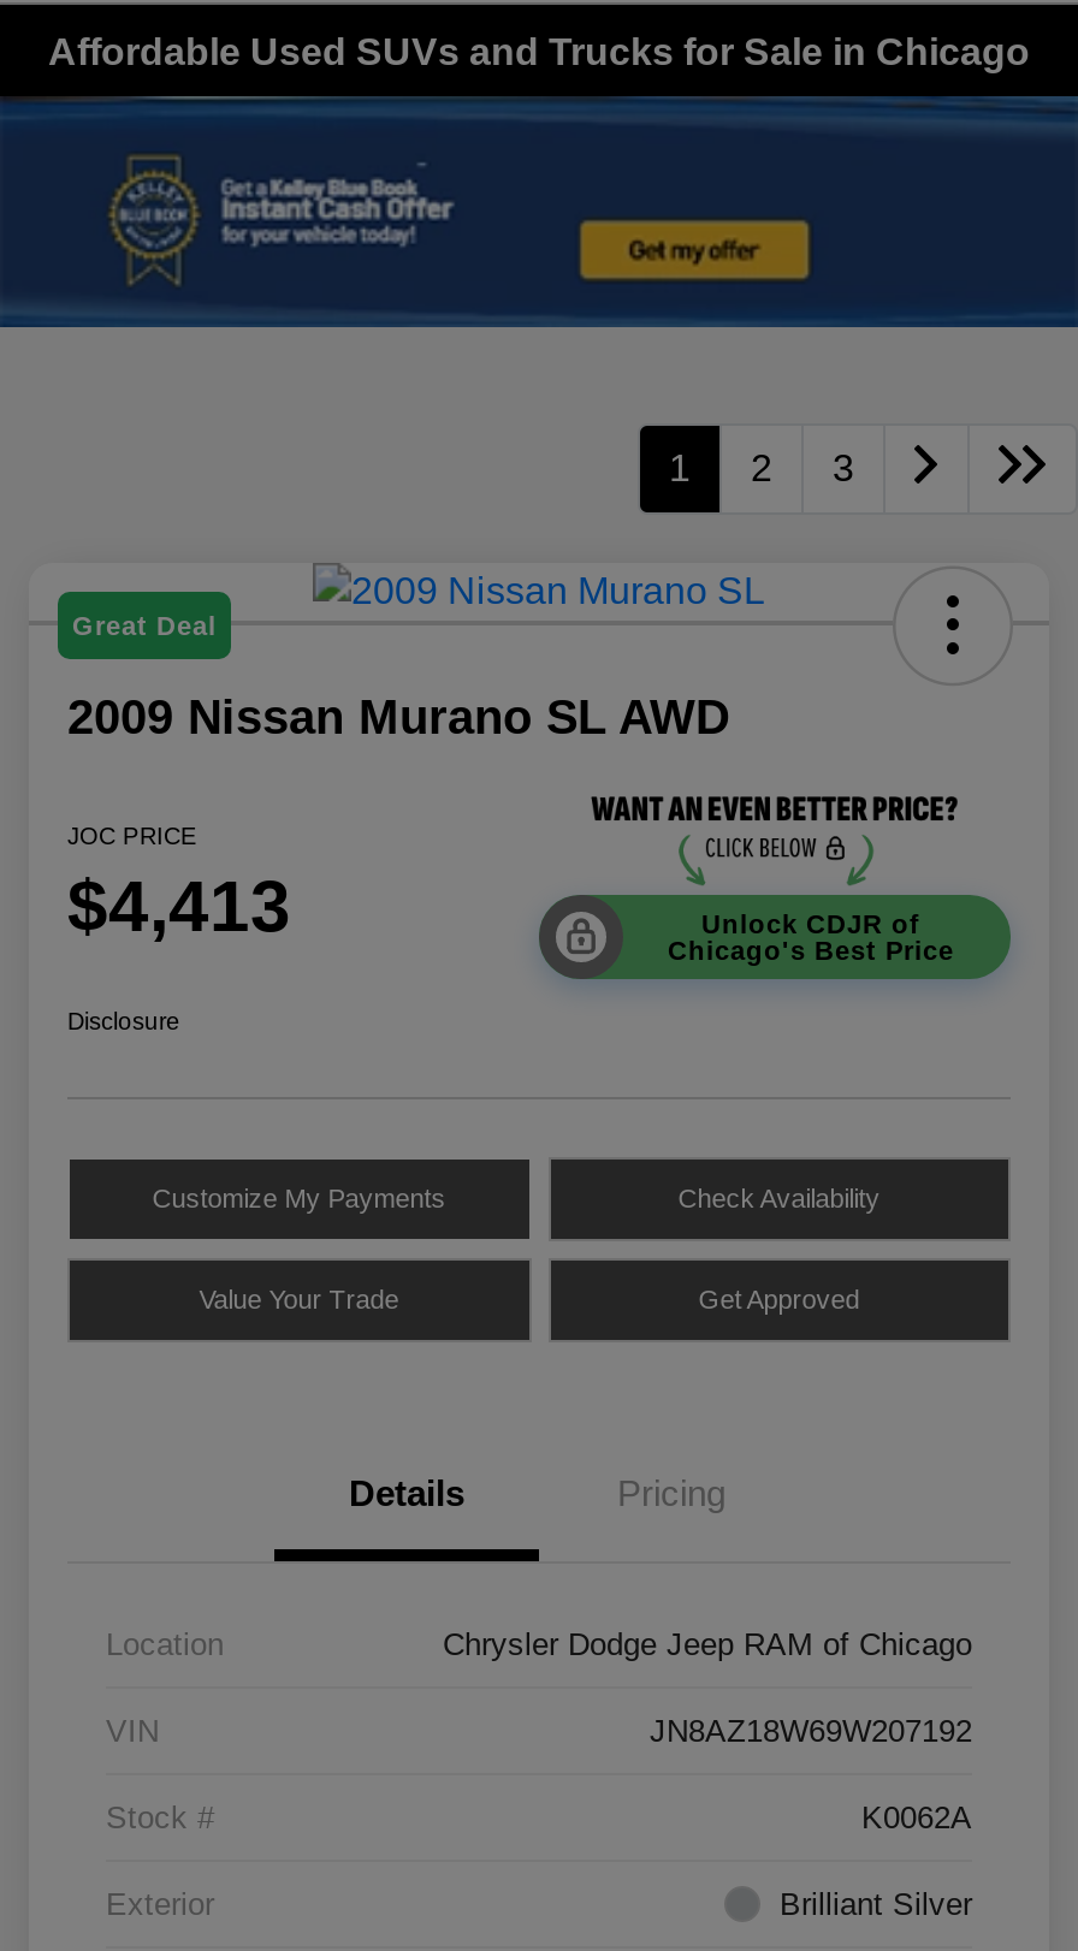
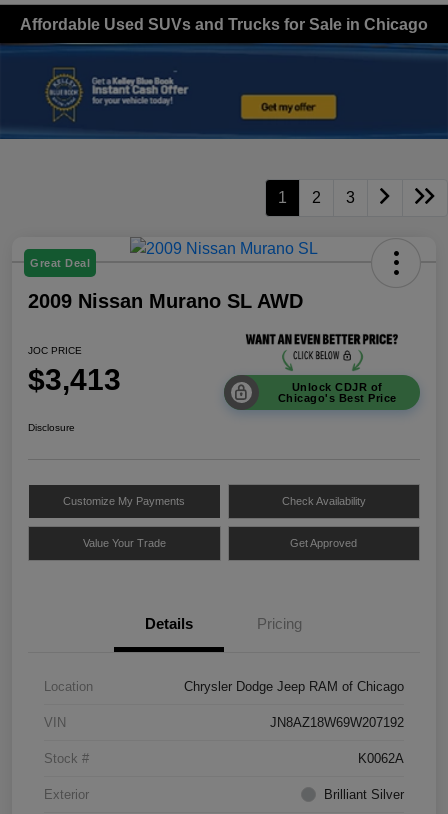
[67,865,291,944] $4,413 -> [28,363,121,396] $3,413

